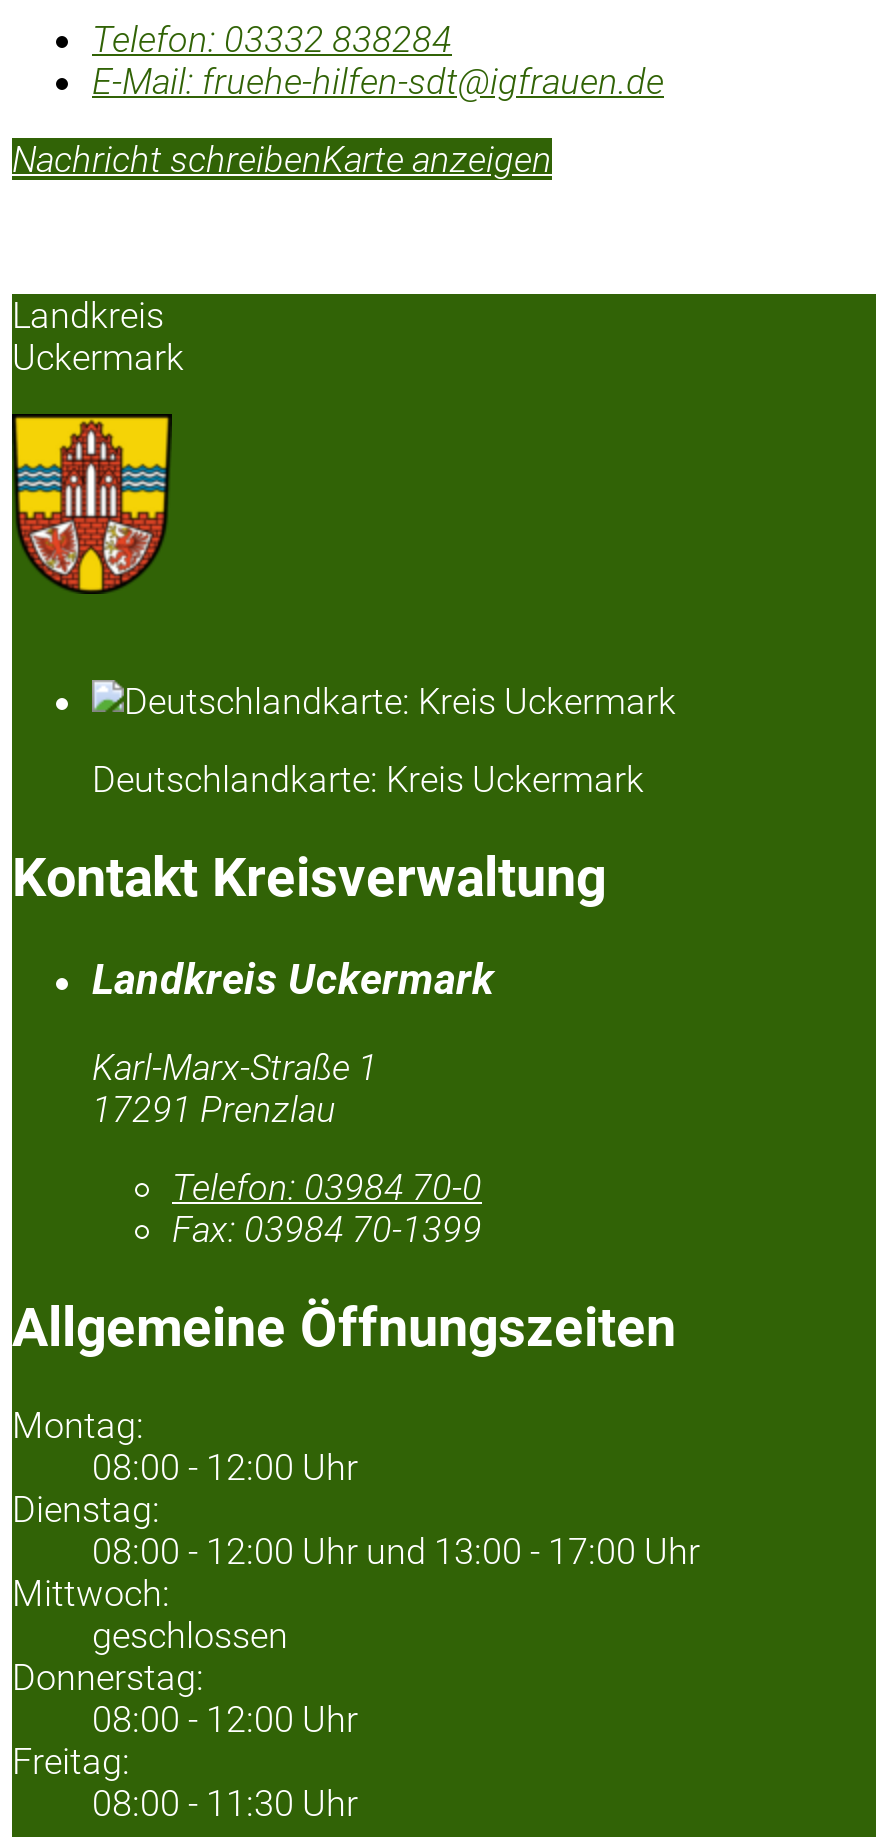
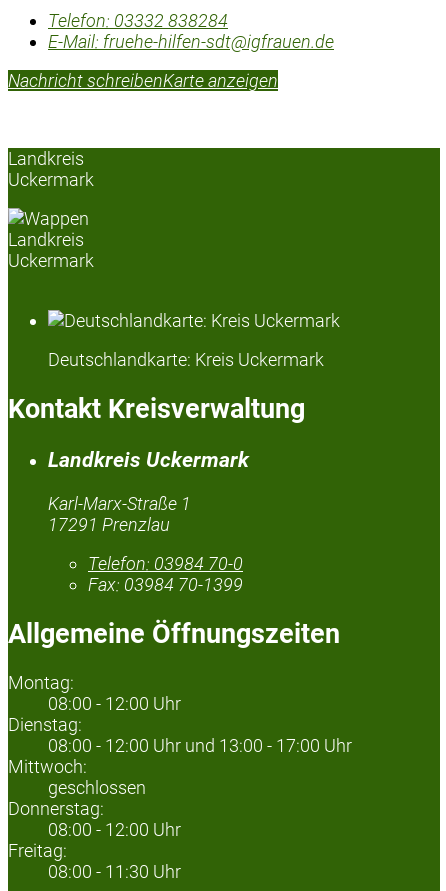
[10,414,172,594] [image] -> [8,207,94,268] [image]

